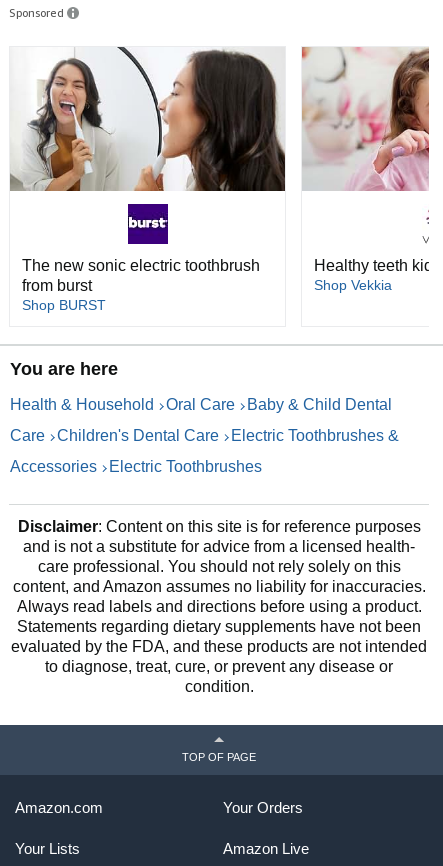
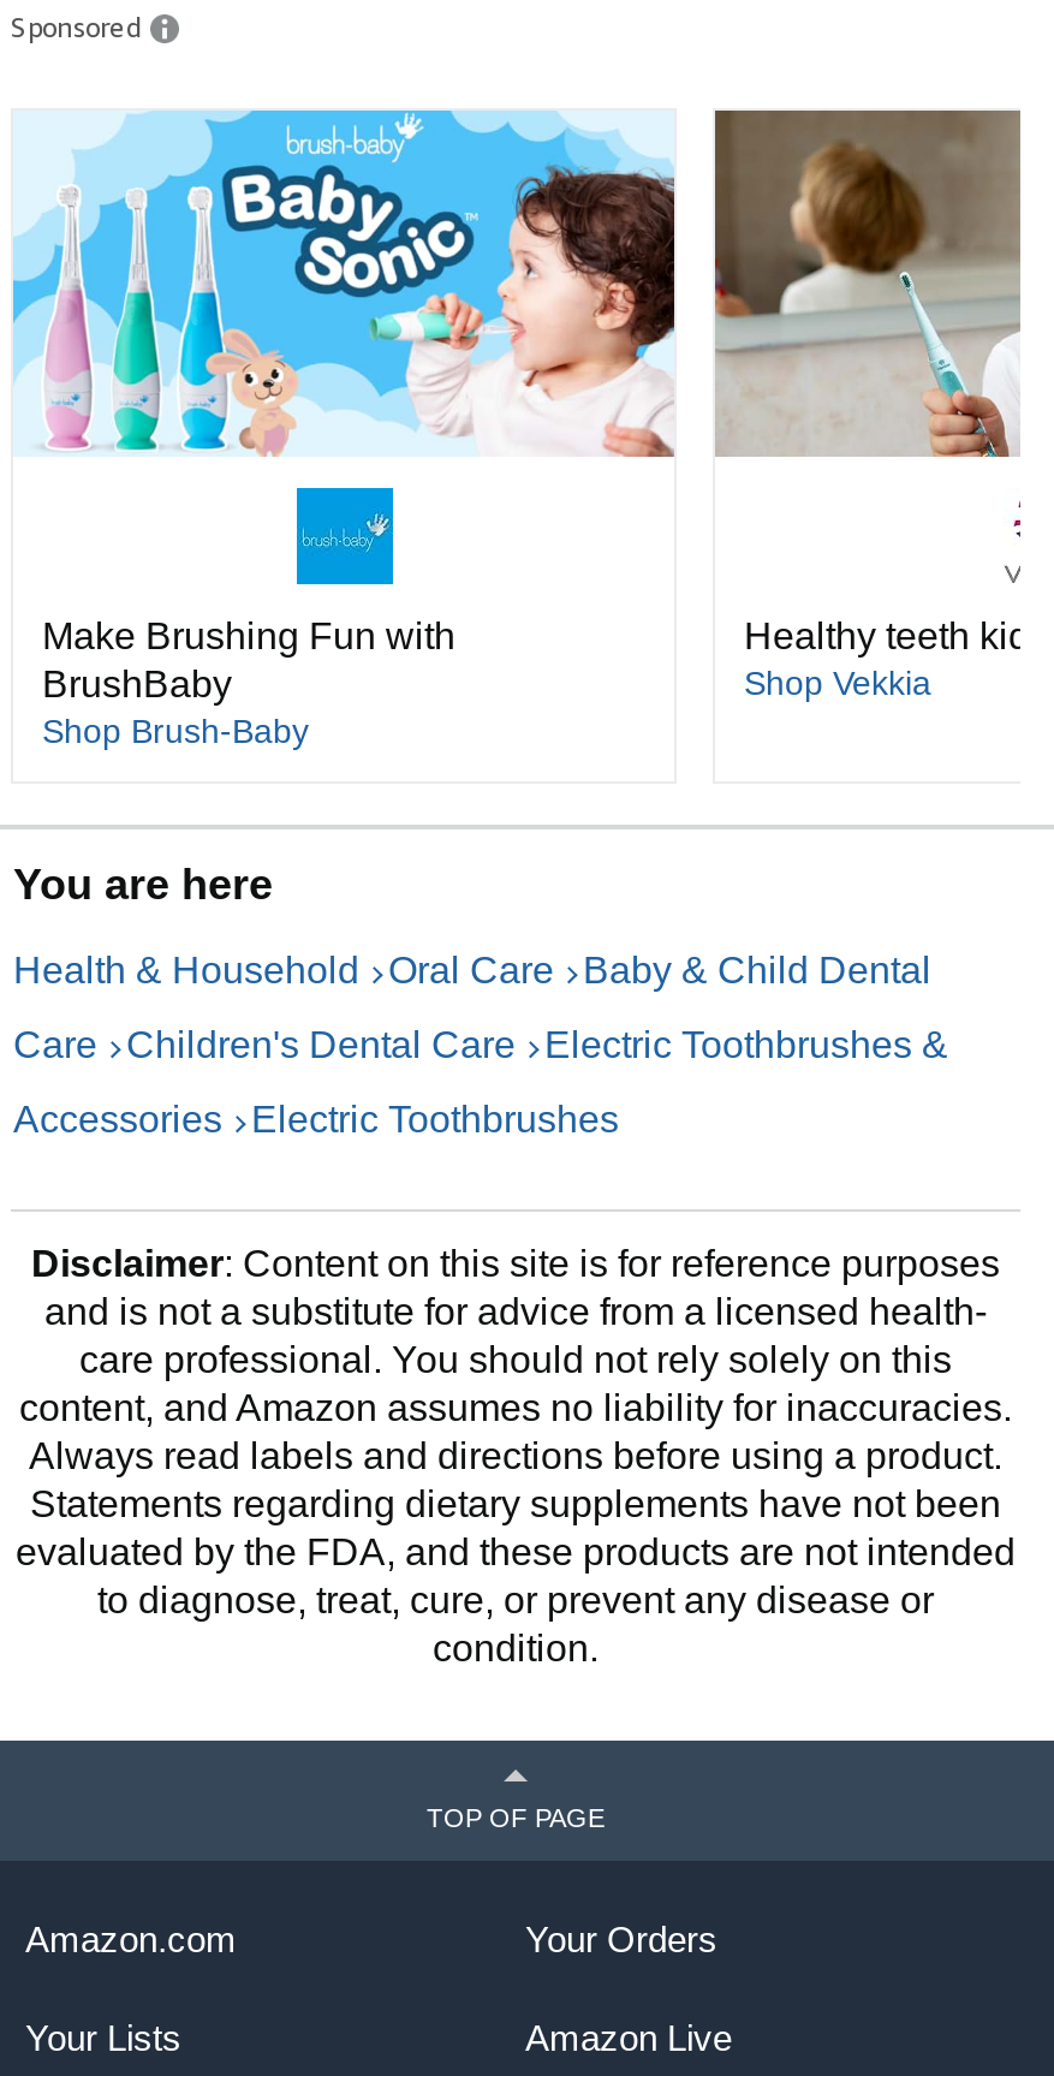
[9,46,286,192] [image] -> [11,108,677,459] [image]
[301,46,430,191] [image] -> [713,108,1020,457] [image]
[22,203,260,313] [image] | The new sonic electric toothbrush | from burst | Shop BURST -> [42,486,455,750] [image] | Make Brushing Fun with | BrushBaby | Shop Brush-Baby

